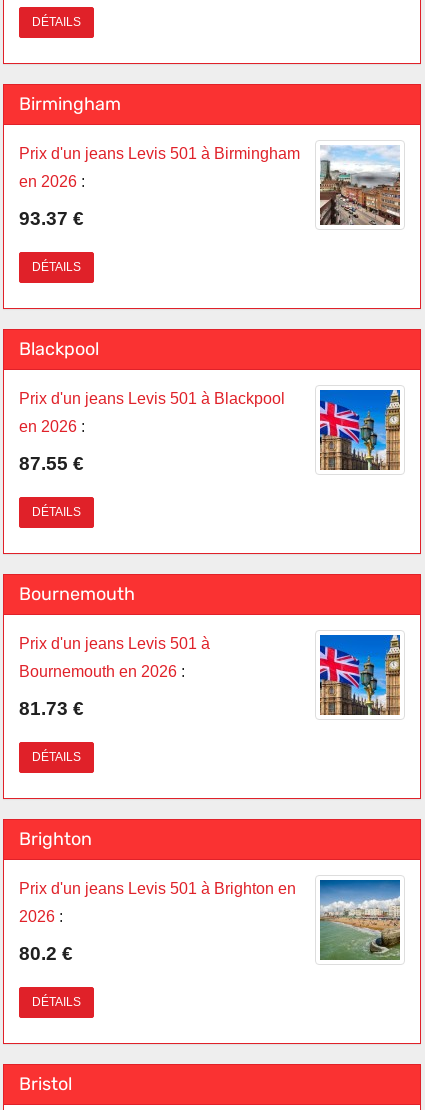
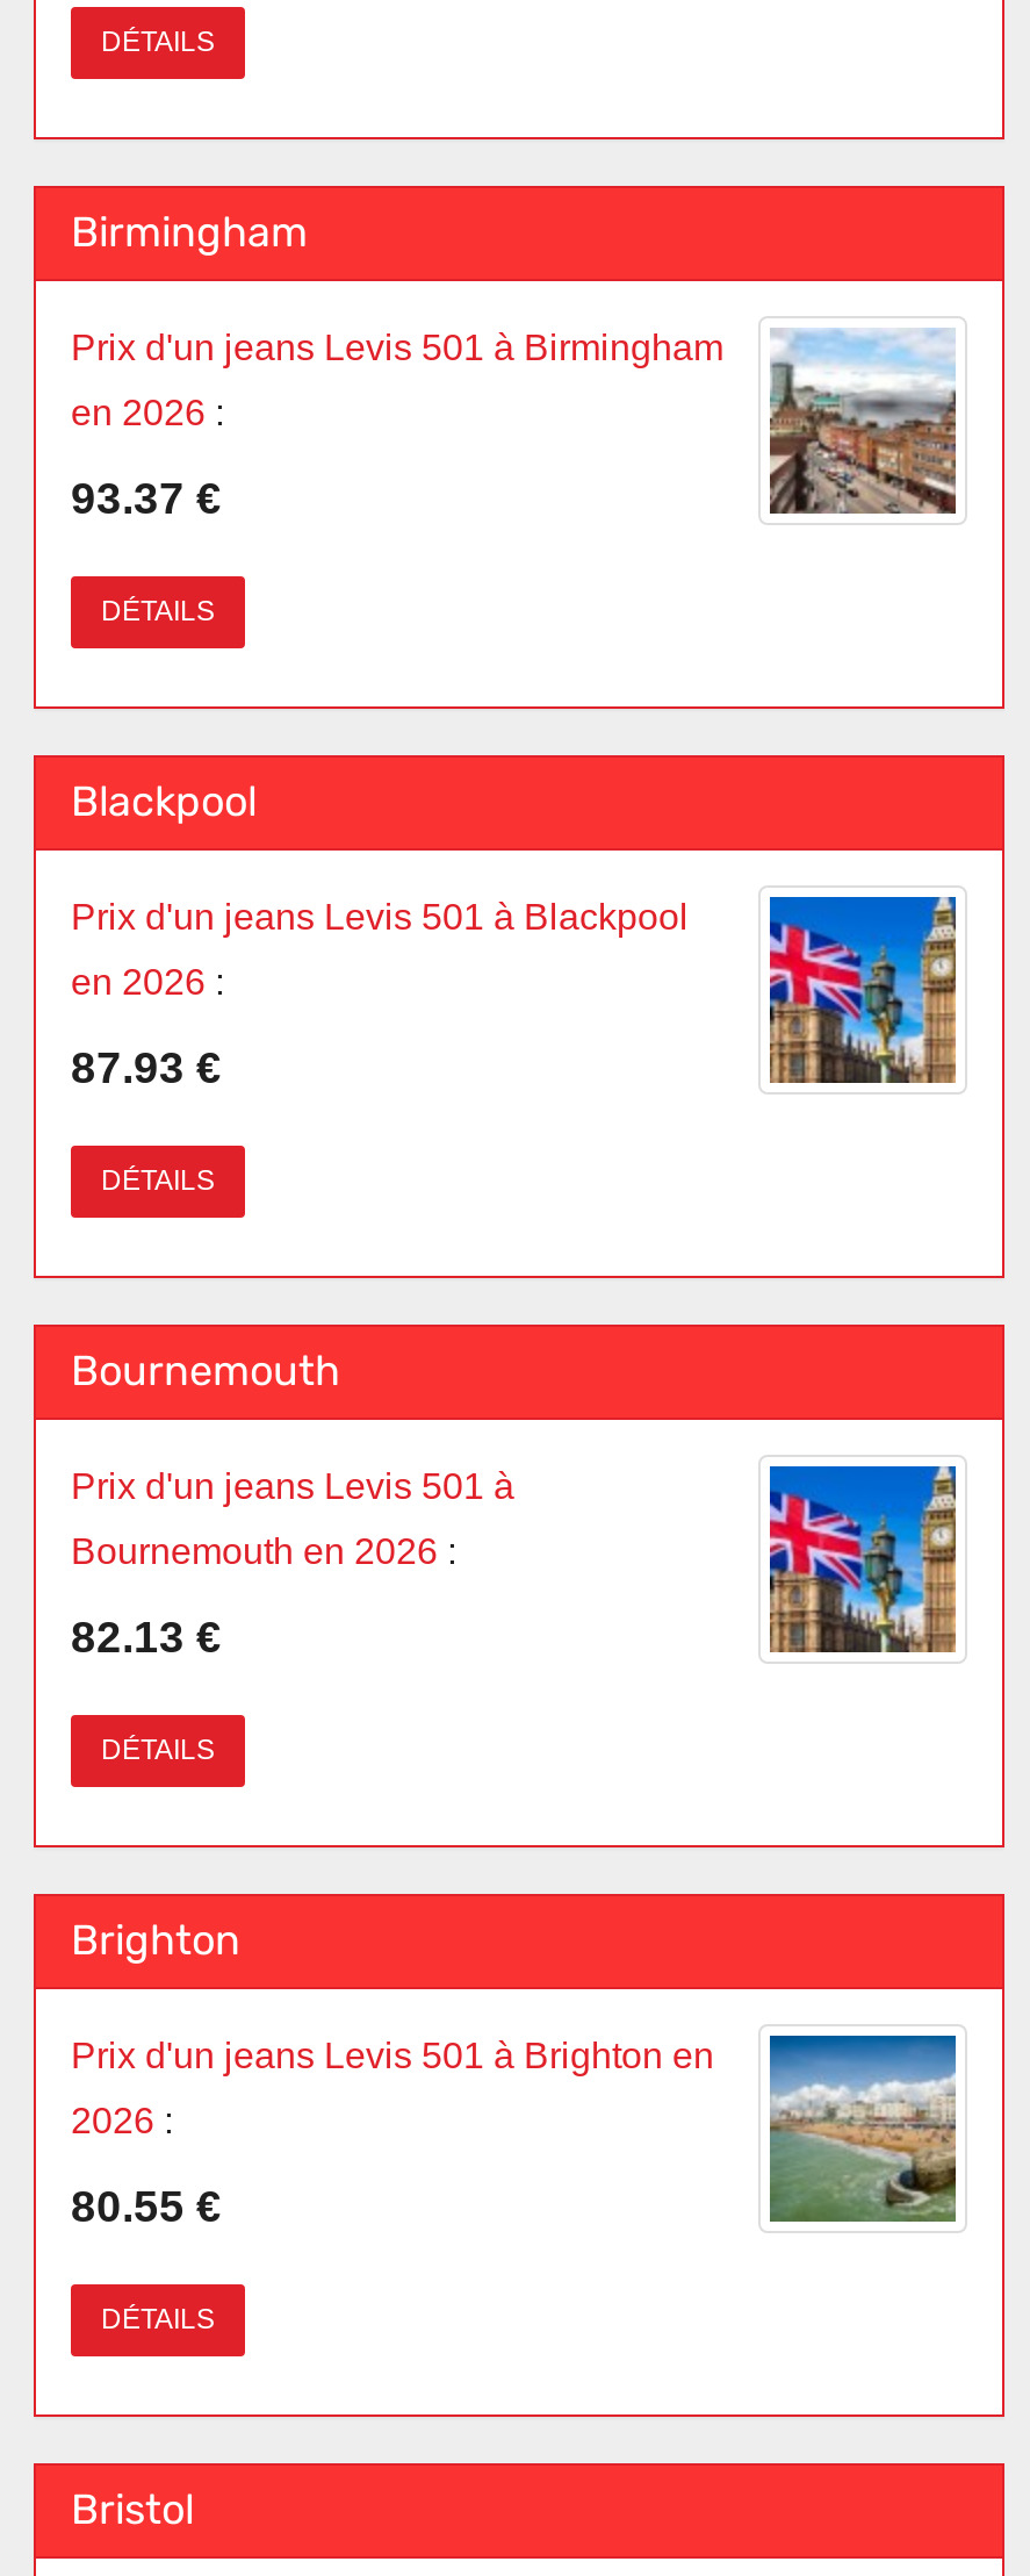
[19,453,84,474] 87.55 € -> [71,1043,222,1092] 87.93 €
[19,698,84,719] 81.73 € -> [71,1613,222,1662] 82.13 €
[19,943,73,964] 80.2 € -> [71,2182,222,2231] 80.55 €

